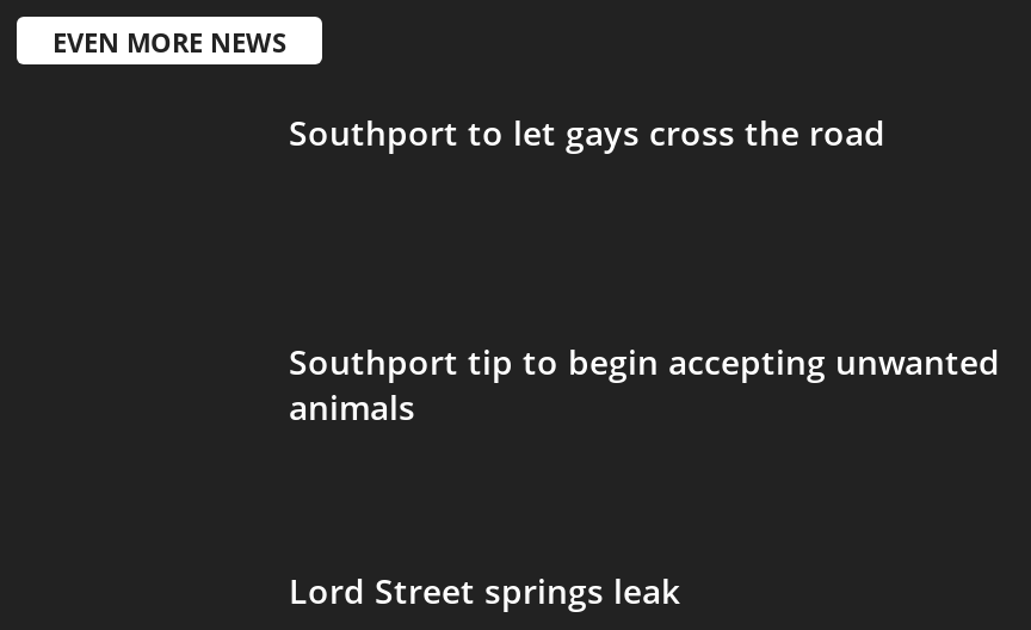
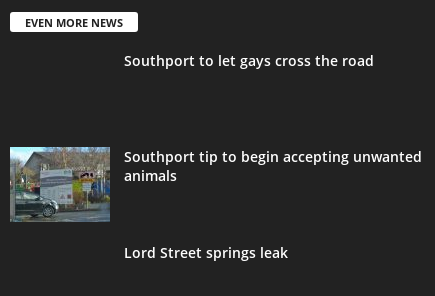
none -> [9,146,111,223] [image]

